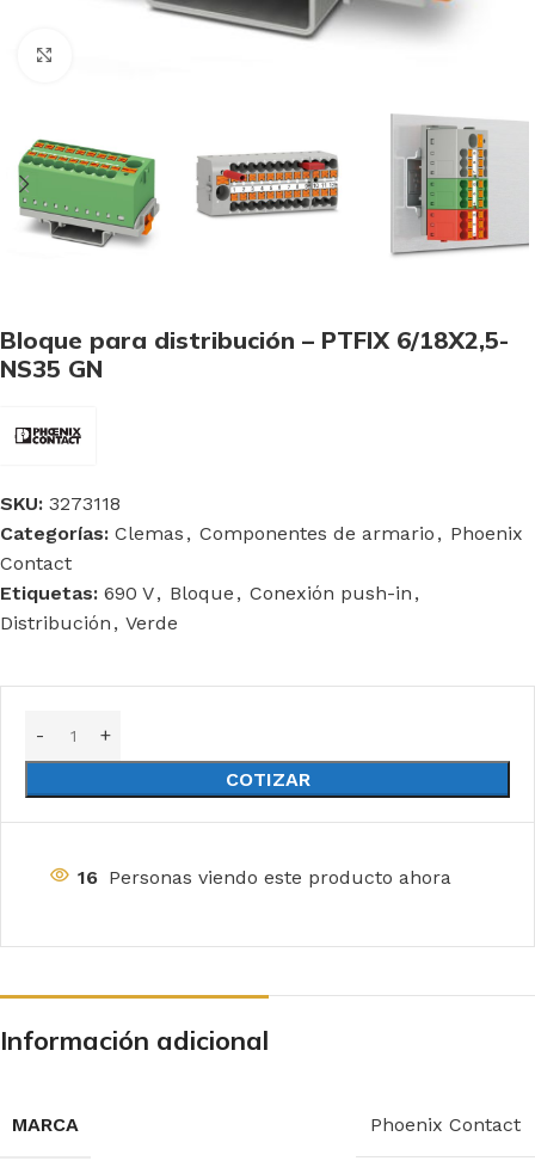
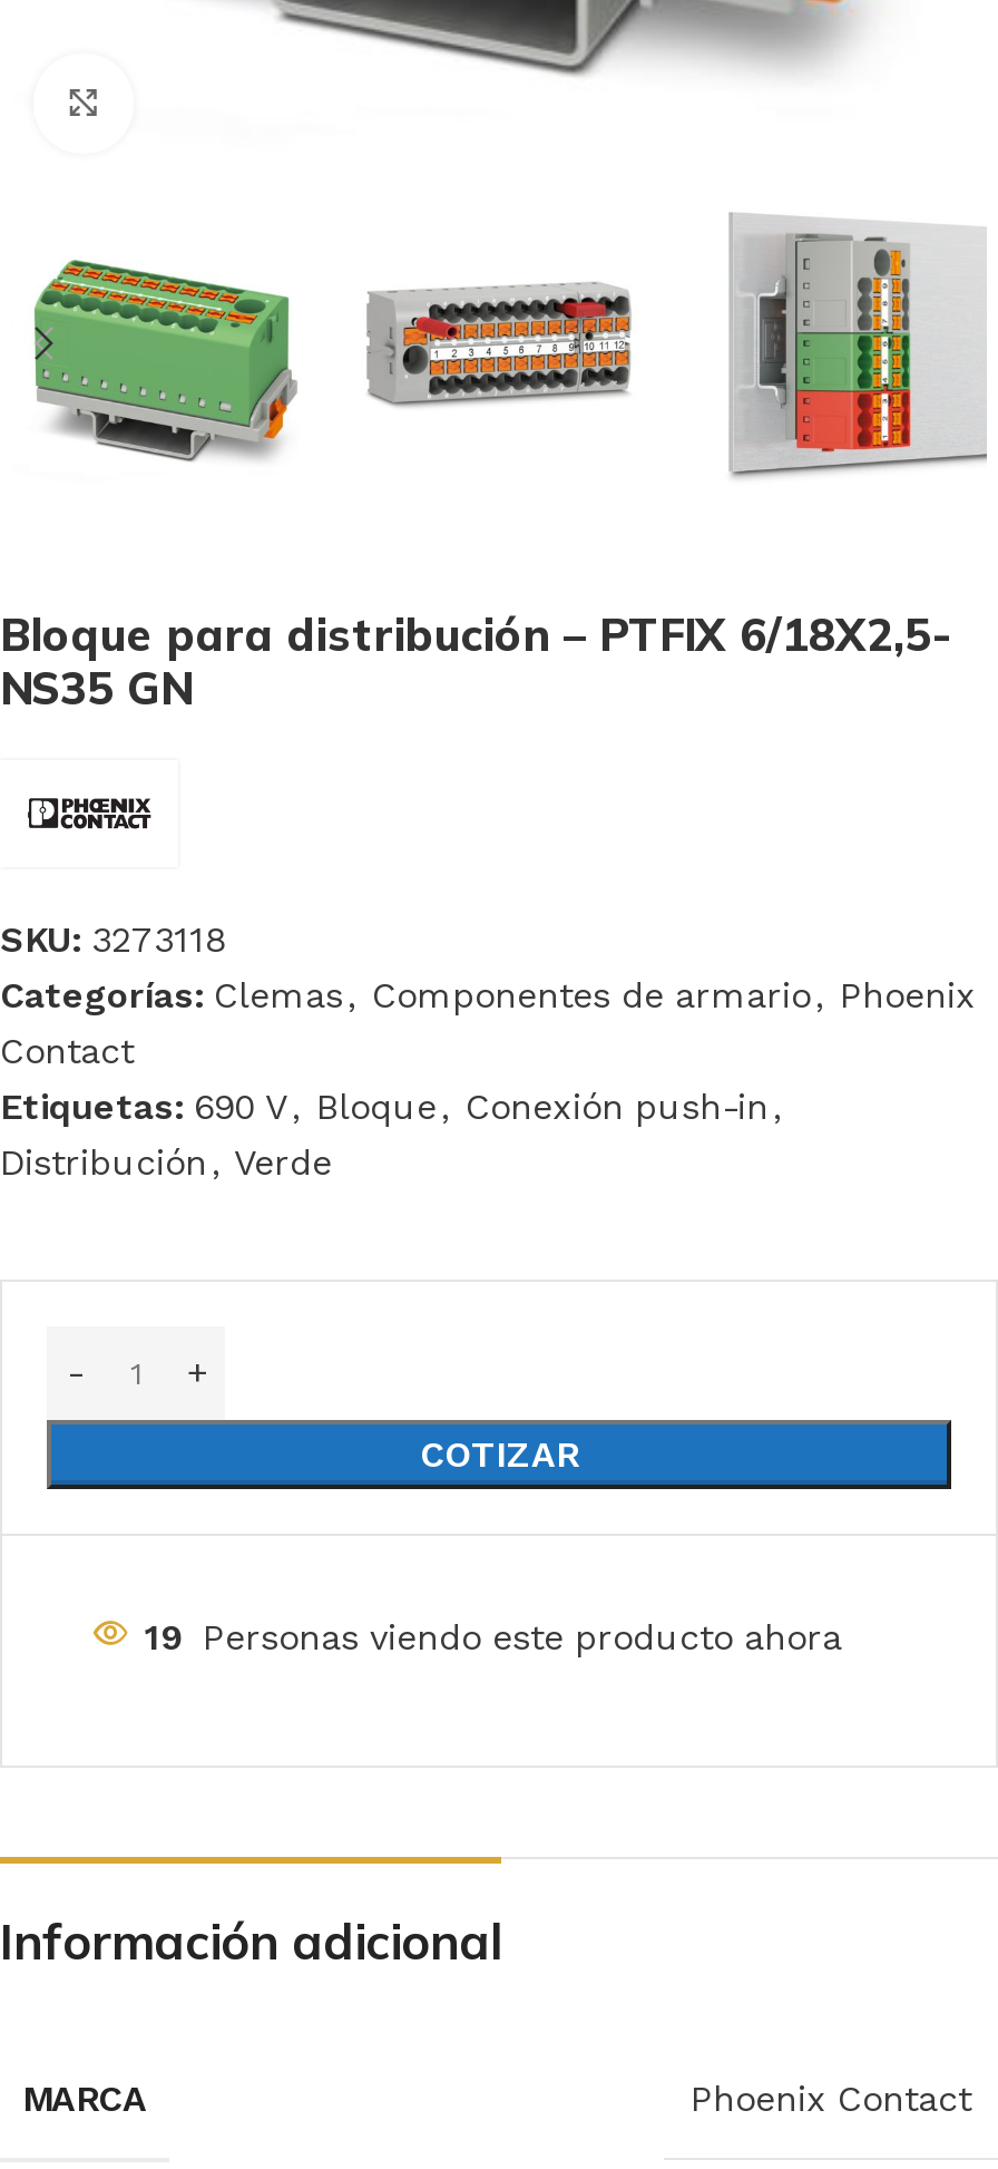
[78,866,451,888] 16 Personas viendo este producto ahora -> [145,1616,842,1658] 19 Personas viendo este producto ahora

